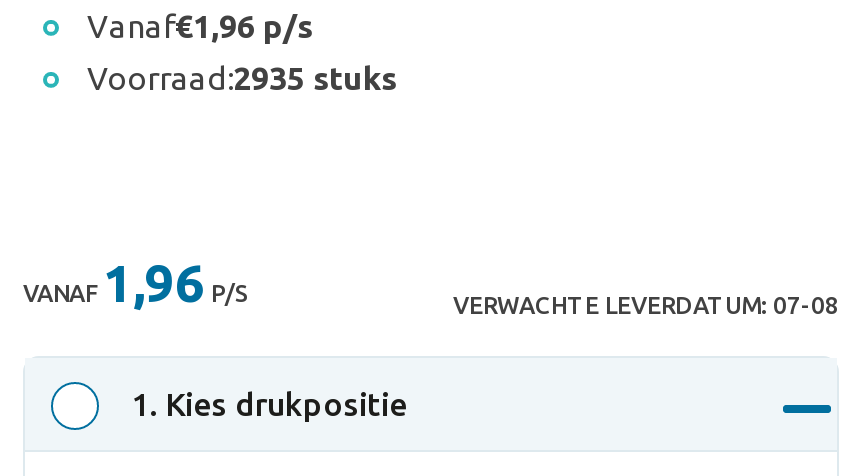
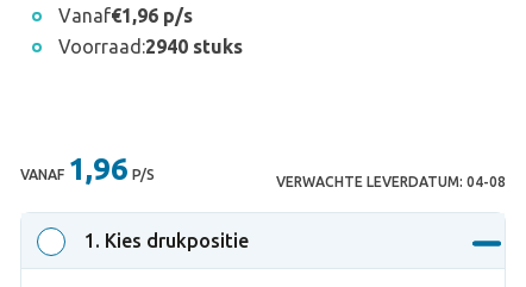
[87,61,397,97] Voorraad:2935 stuks -> [58,36,243,58] Voorraad:2940 stuks
[453,293,839,319] VERWACHTE LEVERDATUM: 07-08 -> [276,174,506,190] VERWACHTE LEVERDATUM: 04-08

